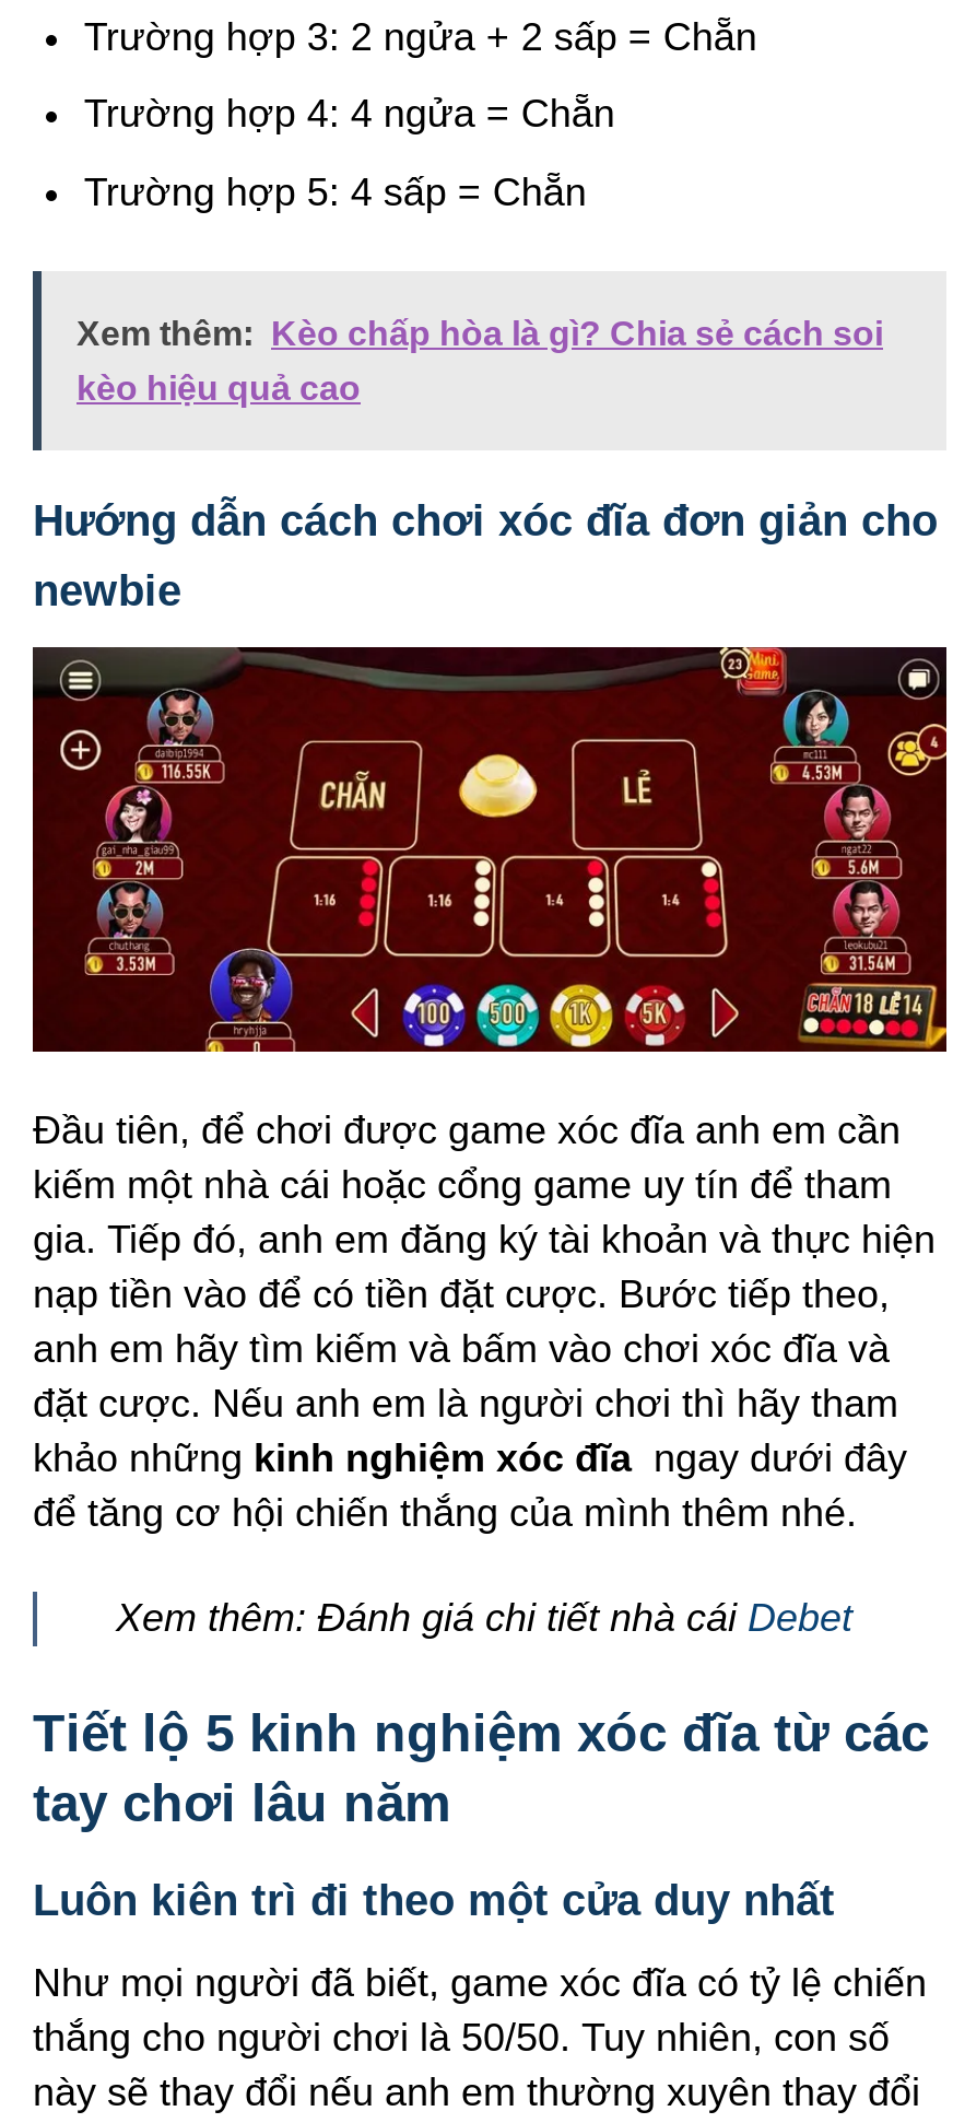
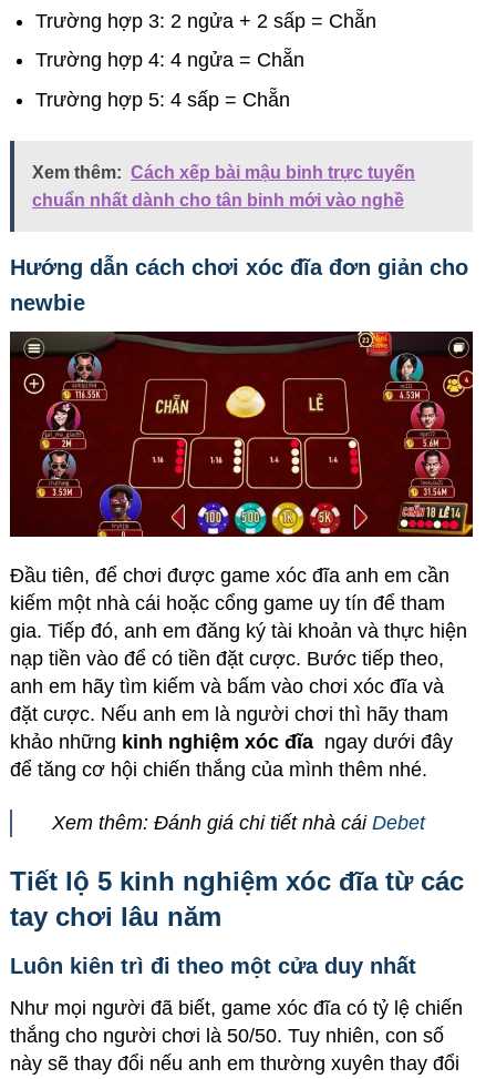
[77,316,883,353] Xem thêm: Kèo chấp hòa là gì? Chia sẻ cách soi -> [32,163,415,181] Xem thêm: Cách xếp bài mậu binh trực tuyến
[77,371,361,408] kèo hiệu quả cao -> [32,190,404,209] chuẩn nhất dành cho tân binh mới vào nghề

